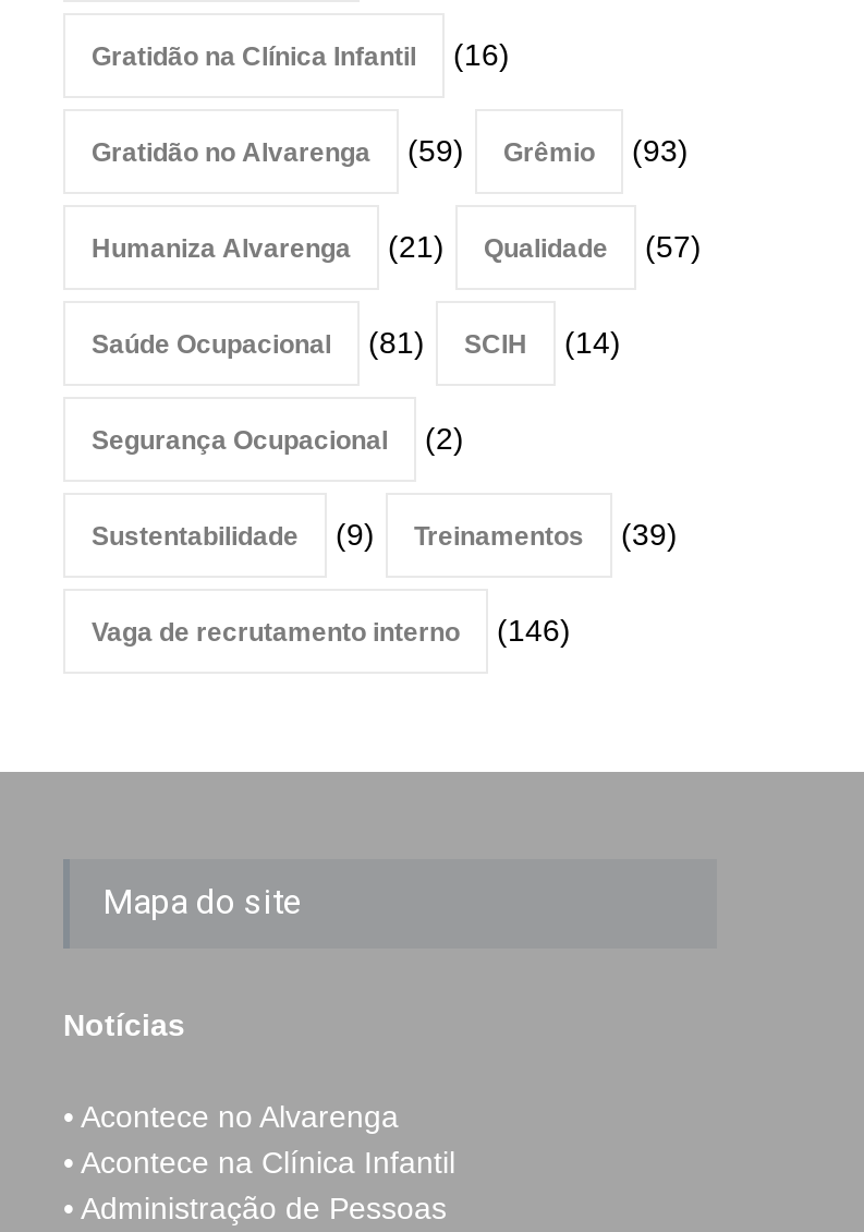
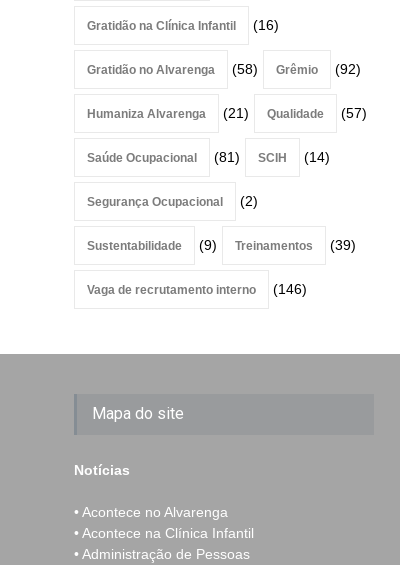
[399,133,464,168] (59) -> [228,61,258,77] (58)
[623,133,689,168] (93) -> [331,61,361,77] (92)

